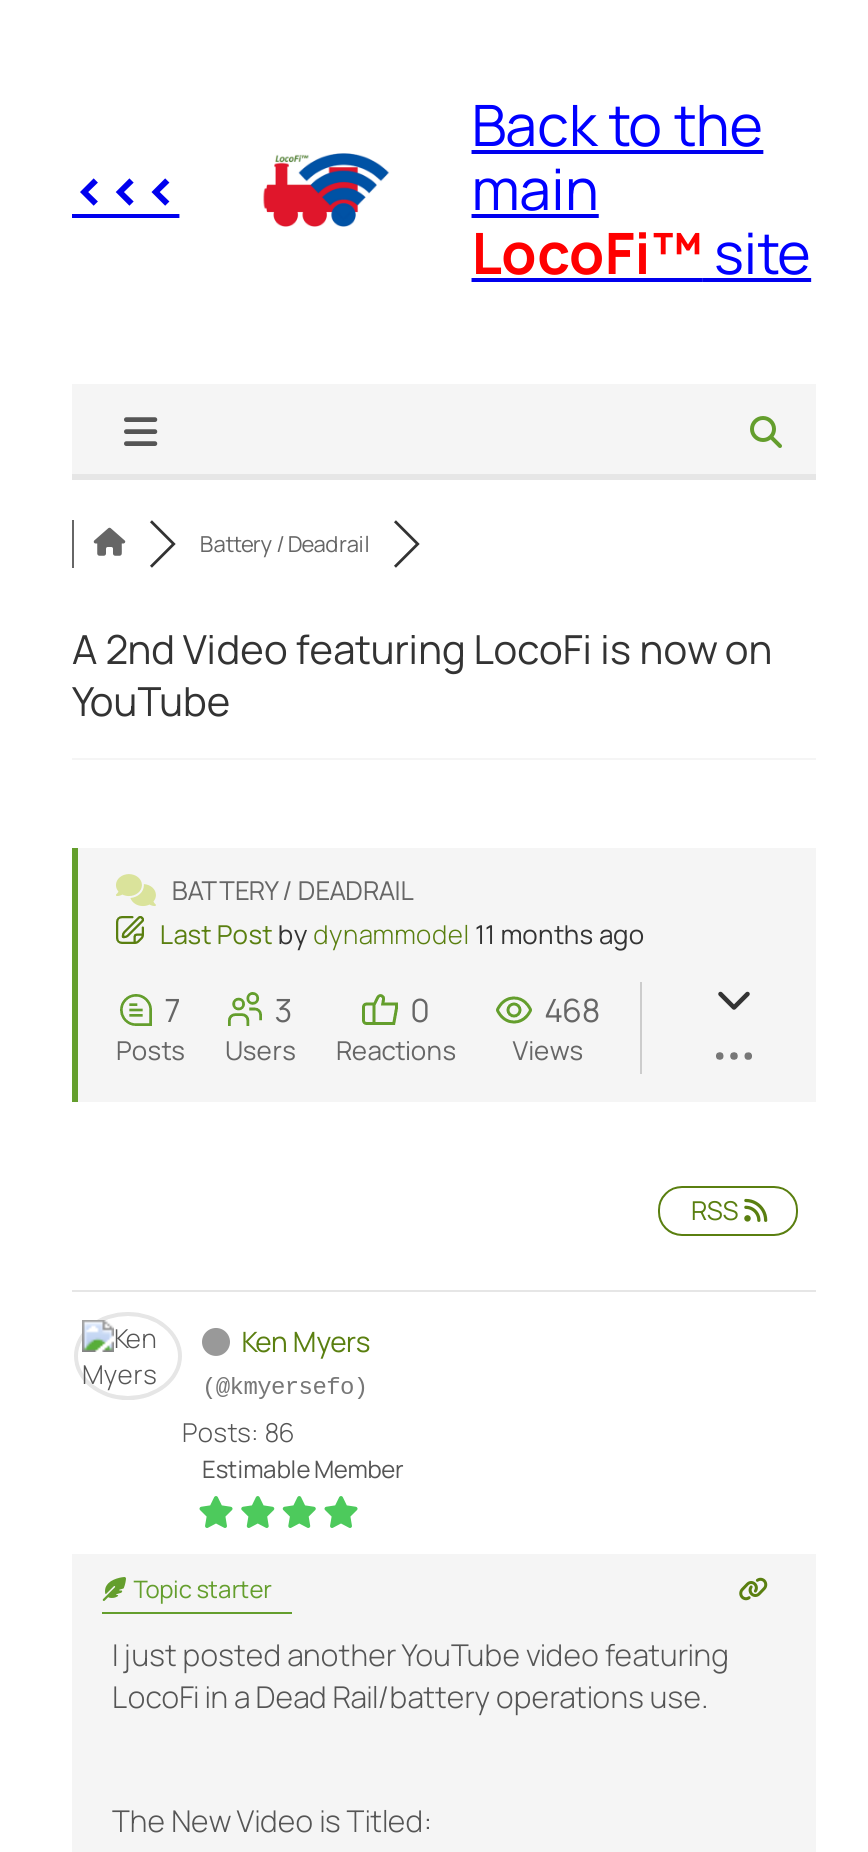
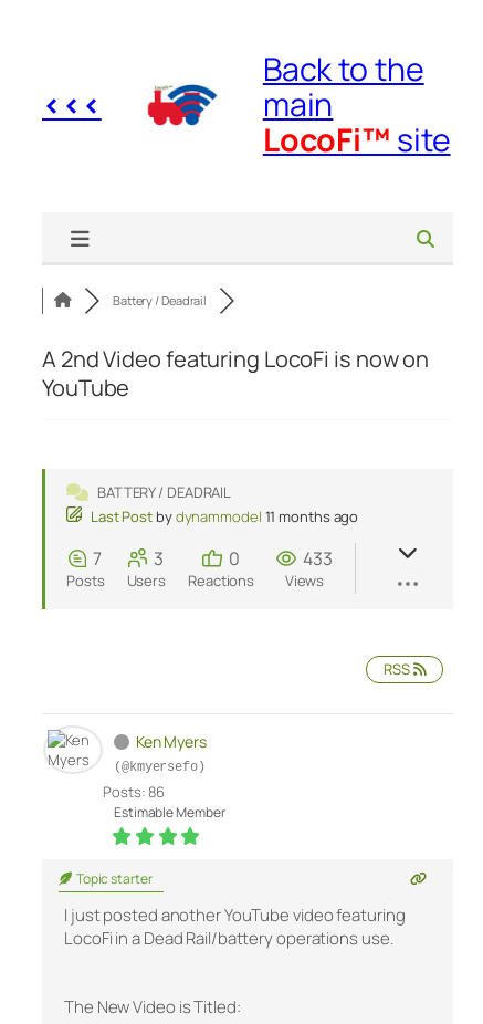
[544,988,600,1032] 468 -> [303,546,332,570] 433

